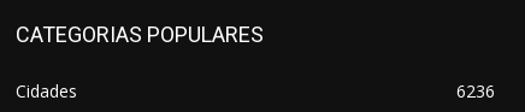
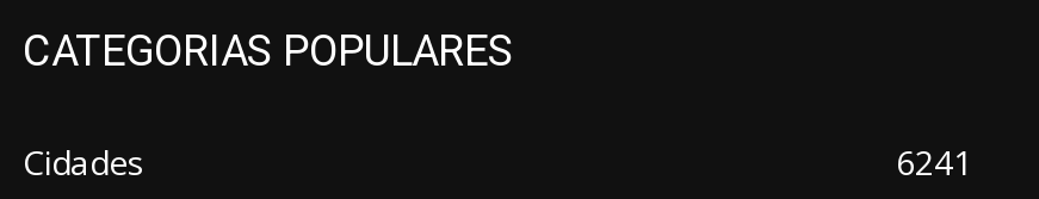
[456,79,495,102] 6236 -> [896,139,972,184] 6241

